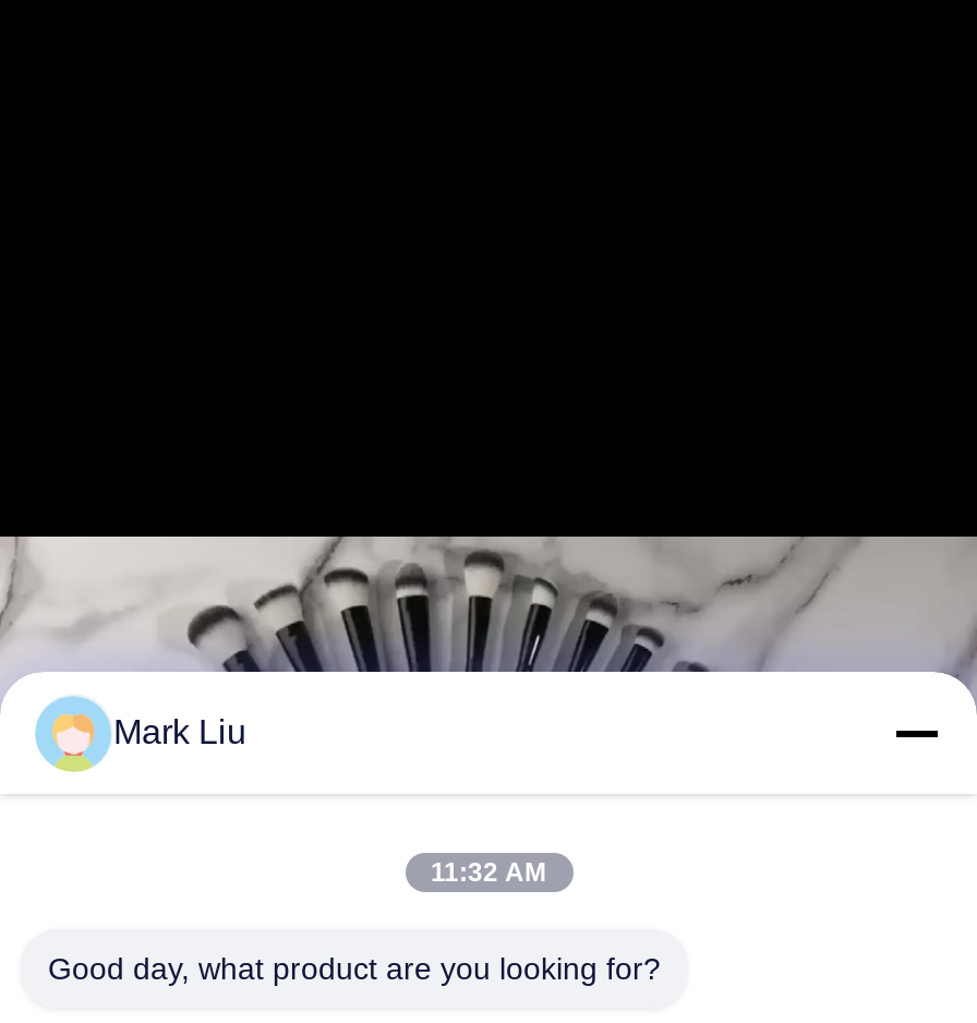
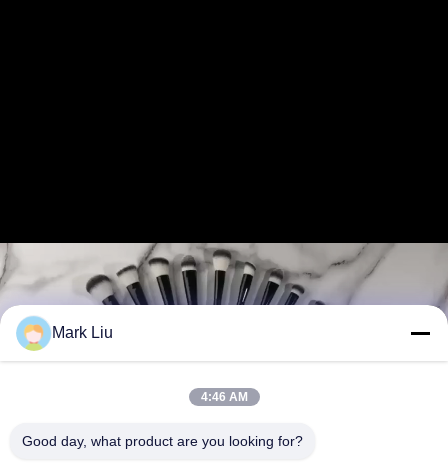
[431,857,546,888] 11:32 AM -> [200,390,247,404] 4:46 AM

